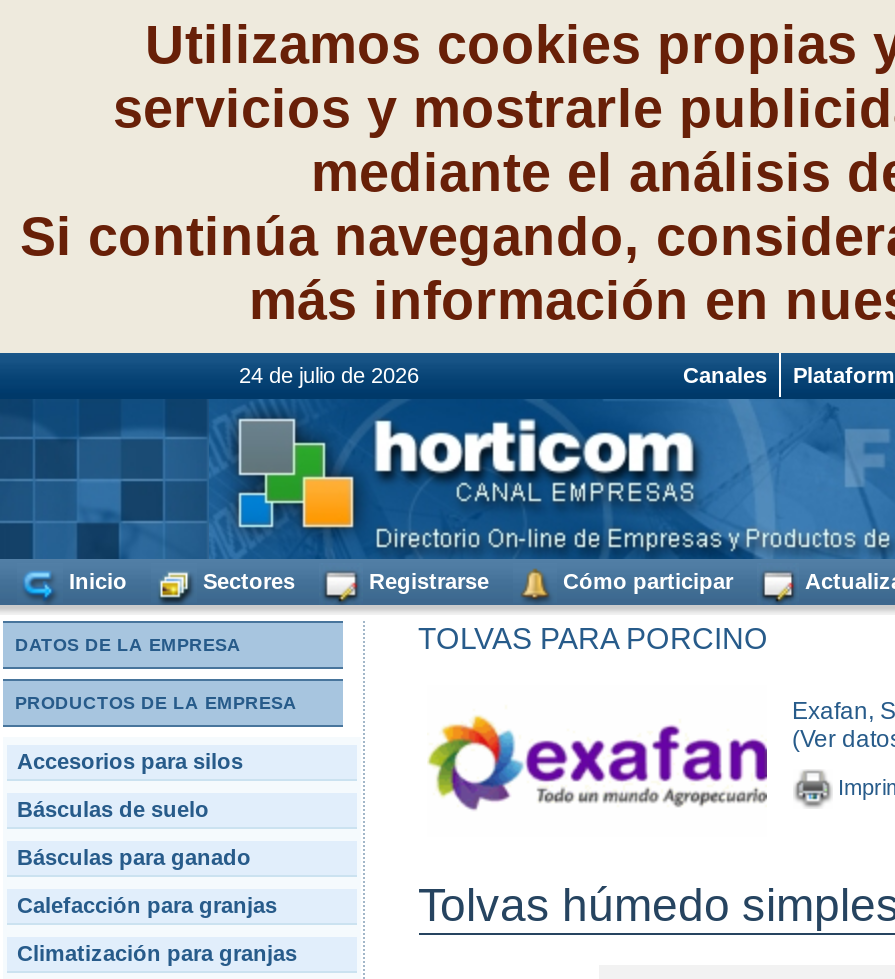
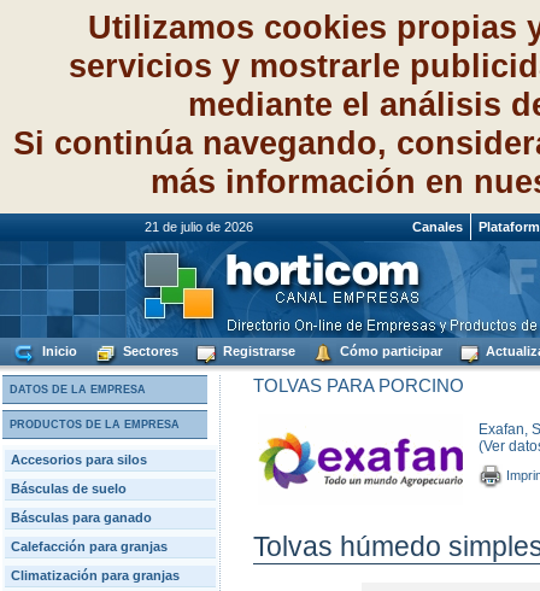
[239,363,767,387] 24 de julio de 2026 Canales -> [145,220,463,234] 21 de julio de 2026 Canales

